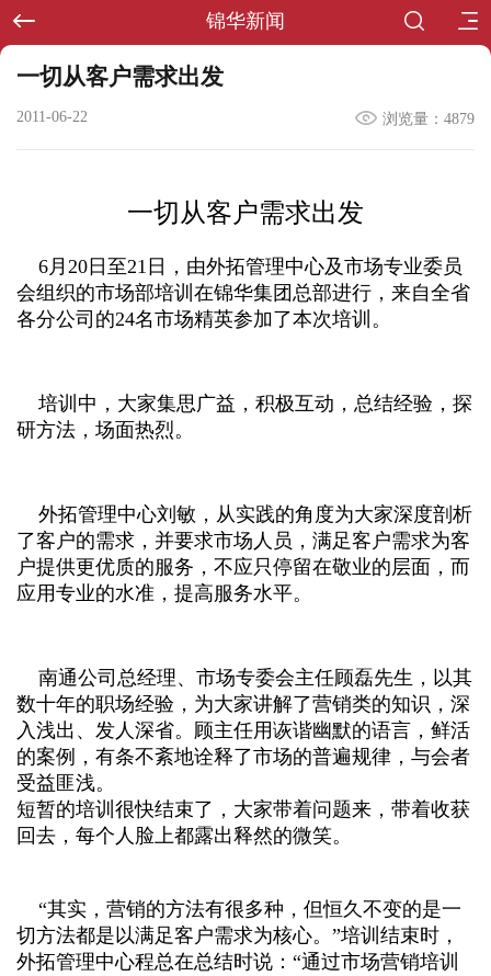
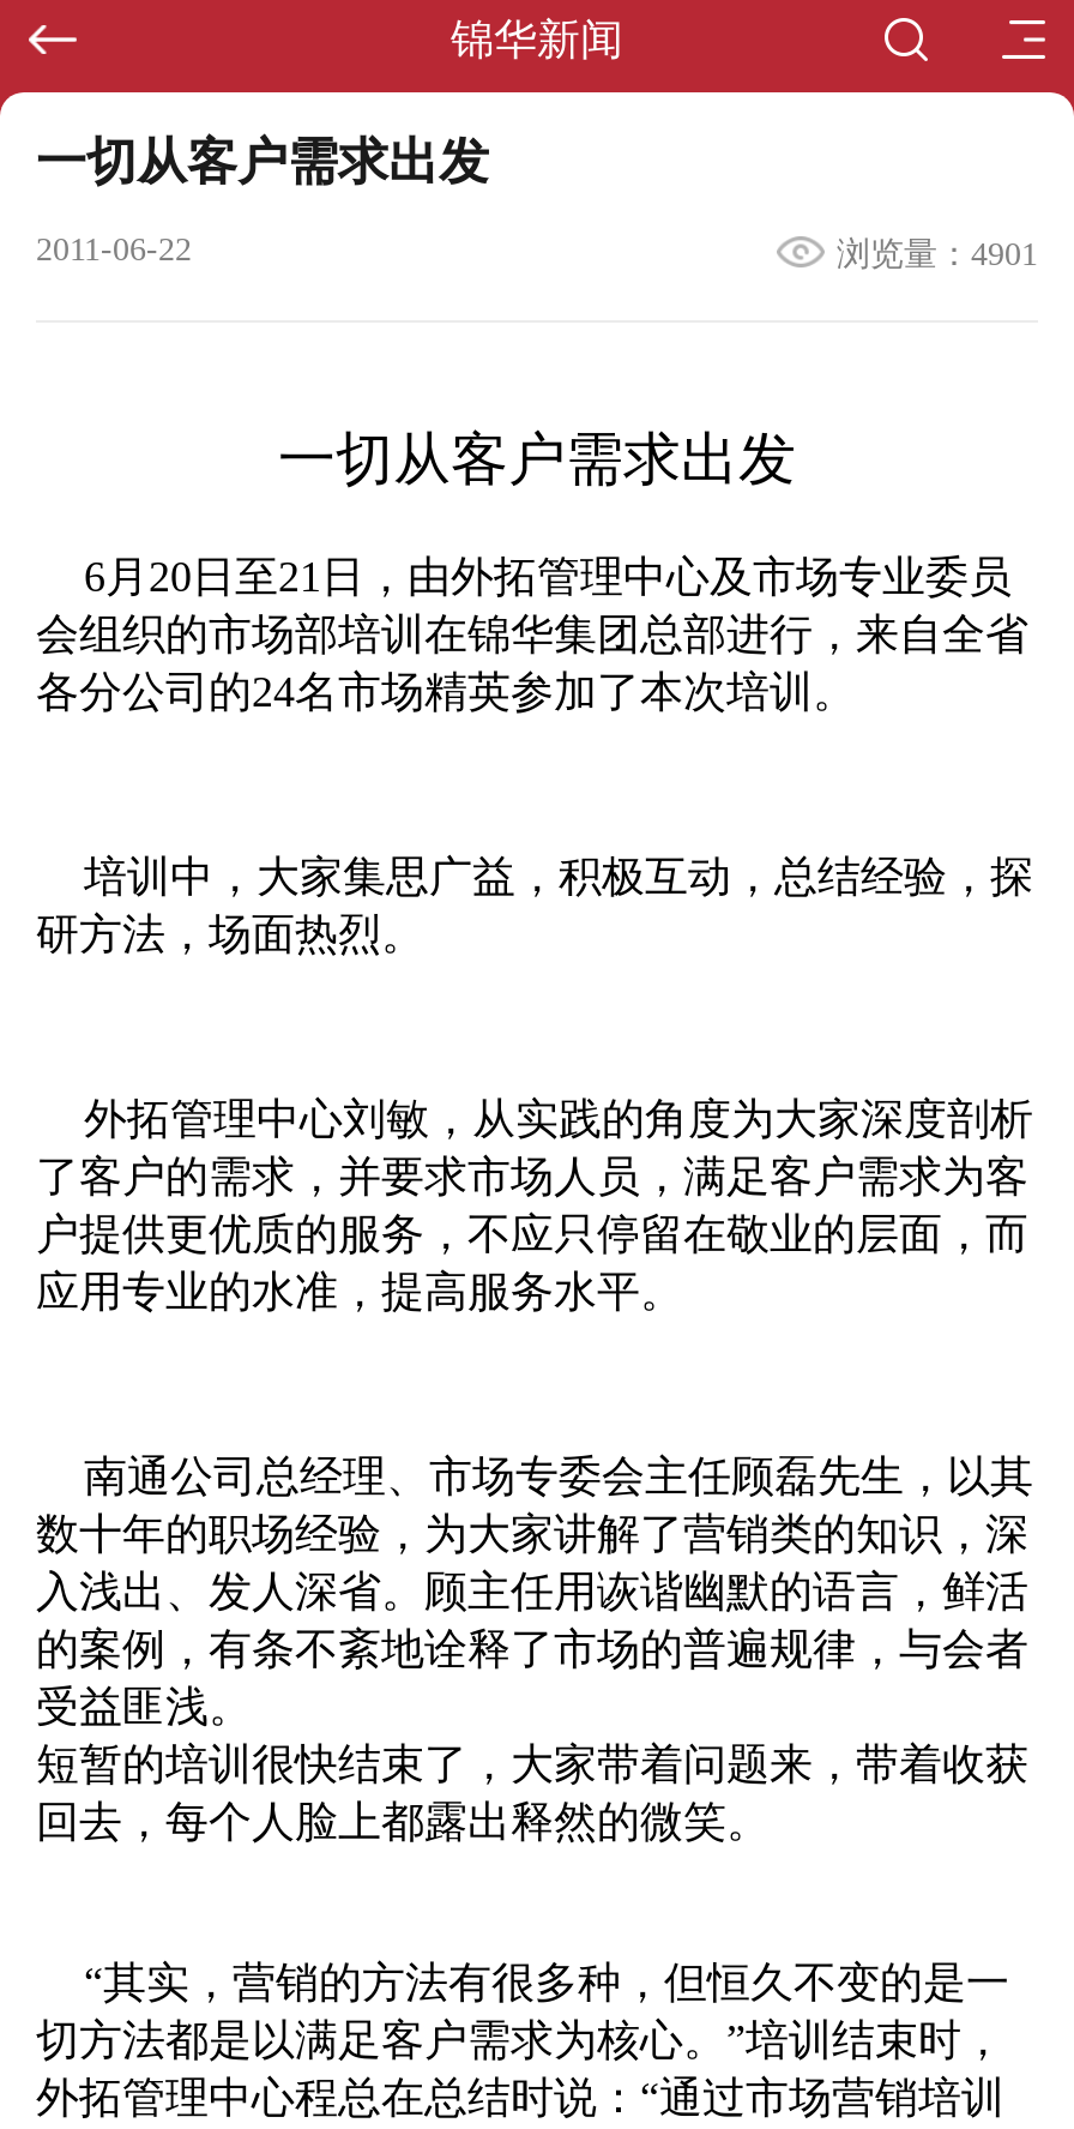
[382,111,475,127] 浏览量：4879 -> [837,237,1038,273] 浏览量：4901

